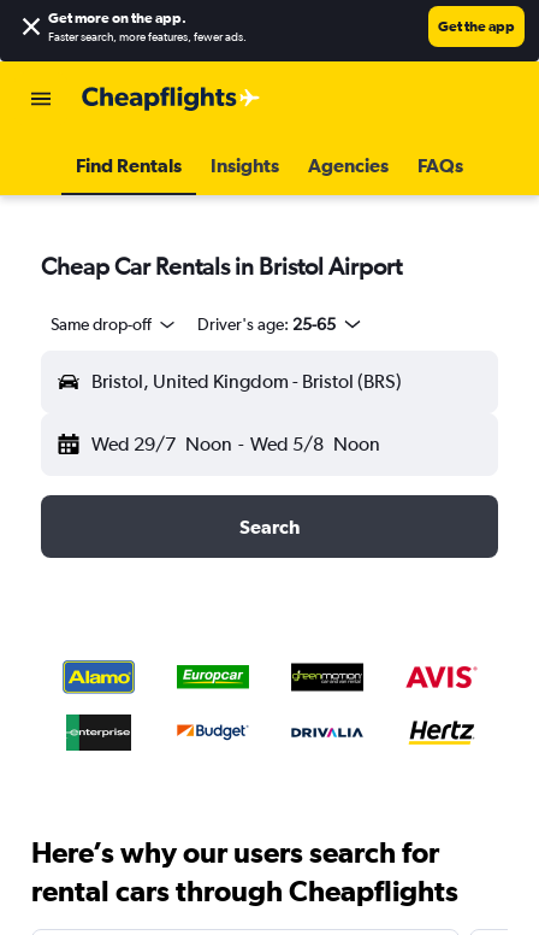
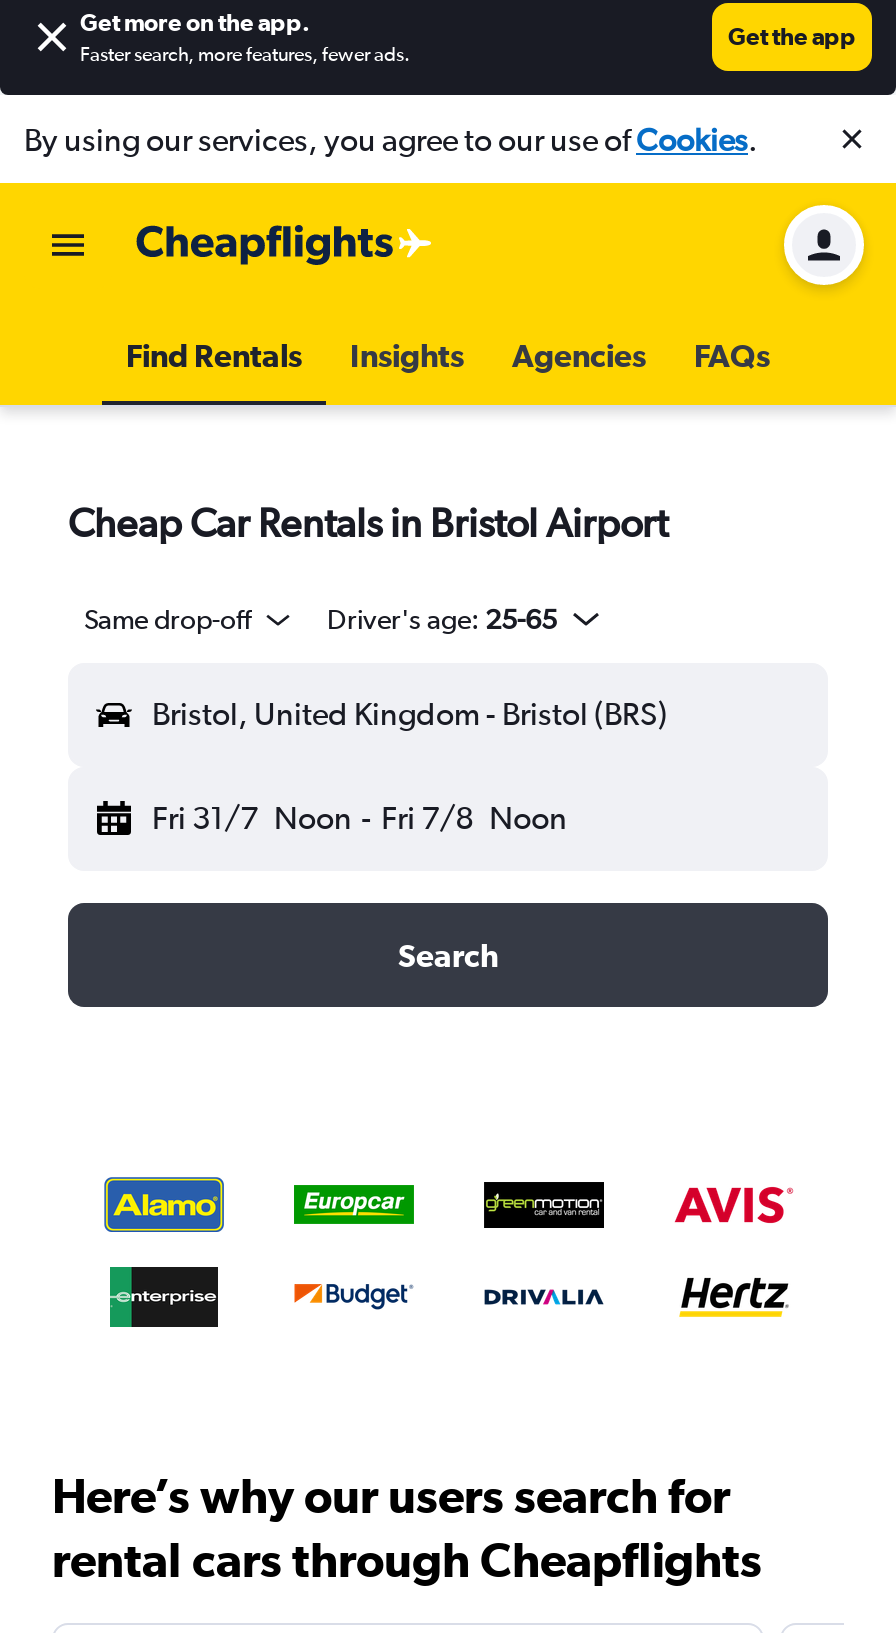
none -> [24,120,758,158] By using our services, you agree to our use ofCookies.
none -> [782,203,866,287] [image]
[91,433,380,455] Wed 29/7 Noon - Wed 5/8 Noon -> [152,799,567,837] Fri 31/7 Noon - Fri 7/8 Noon

